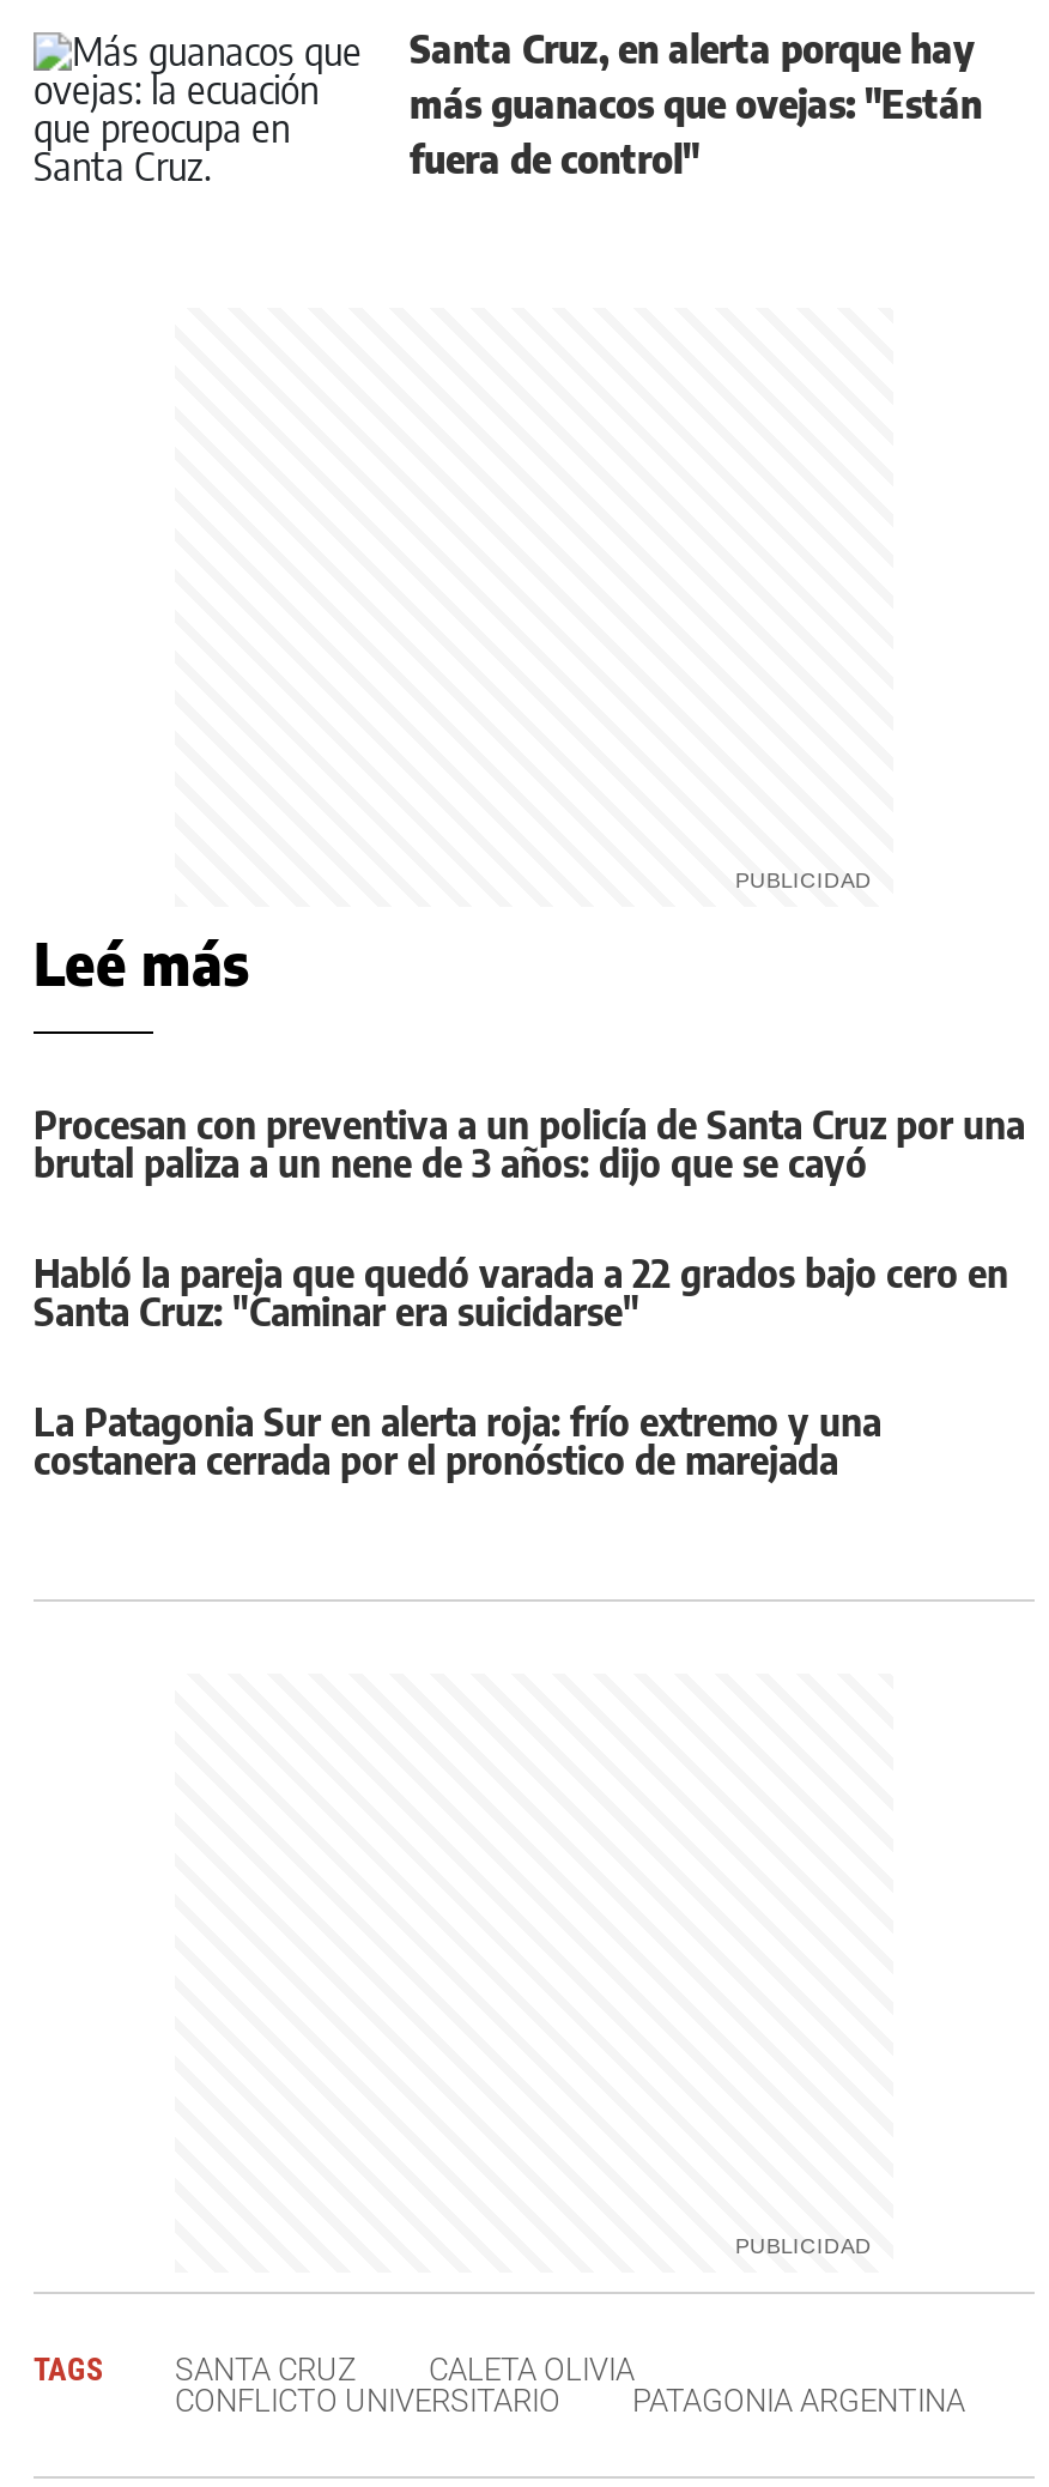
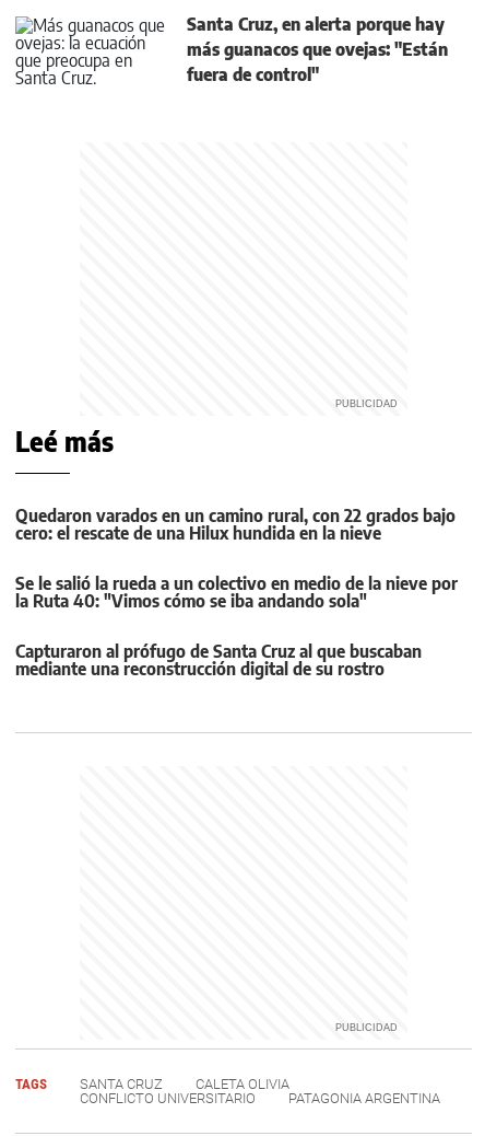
[34,1100,1025,1186] Procesan con preventiva a un policía de Santa Cruz por una | brutal paliza a un nene de 3 años: dijo que se cayó -> [15,504,456,543] Quedaron varados en un camino rural, con 22 grados bajo | cero: el rescate de una Hilux hundida en la nieve
[34,1248,1008,1335] Habló la pareja que quedó varada a 22 grados bajo cero en | Santa Cruz: "Caminar era suicidarse" -> [15,572,458,611] Se le salió la rueda a un colectivo en medio de la nieve por | la Ruta 40: "Vimos cómo se iba andando sola"
[34,1397,881,1483] La Patagonia Sur en alerta roja: frío extremo y una | costanera cerrada por el pronóstico de marejada -> [15,640,422,679] Capturaron al prófugo de Santa Cruz al que buscaban | mediante una reconstrucción digital de su rostro

